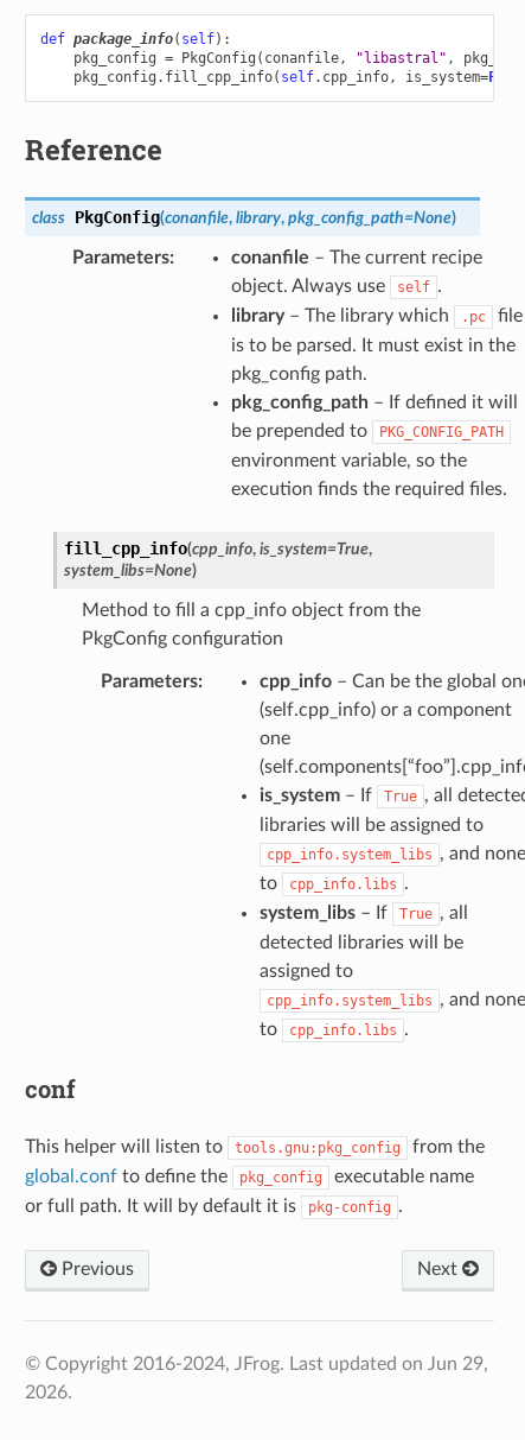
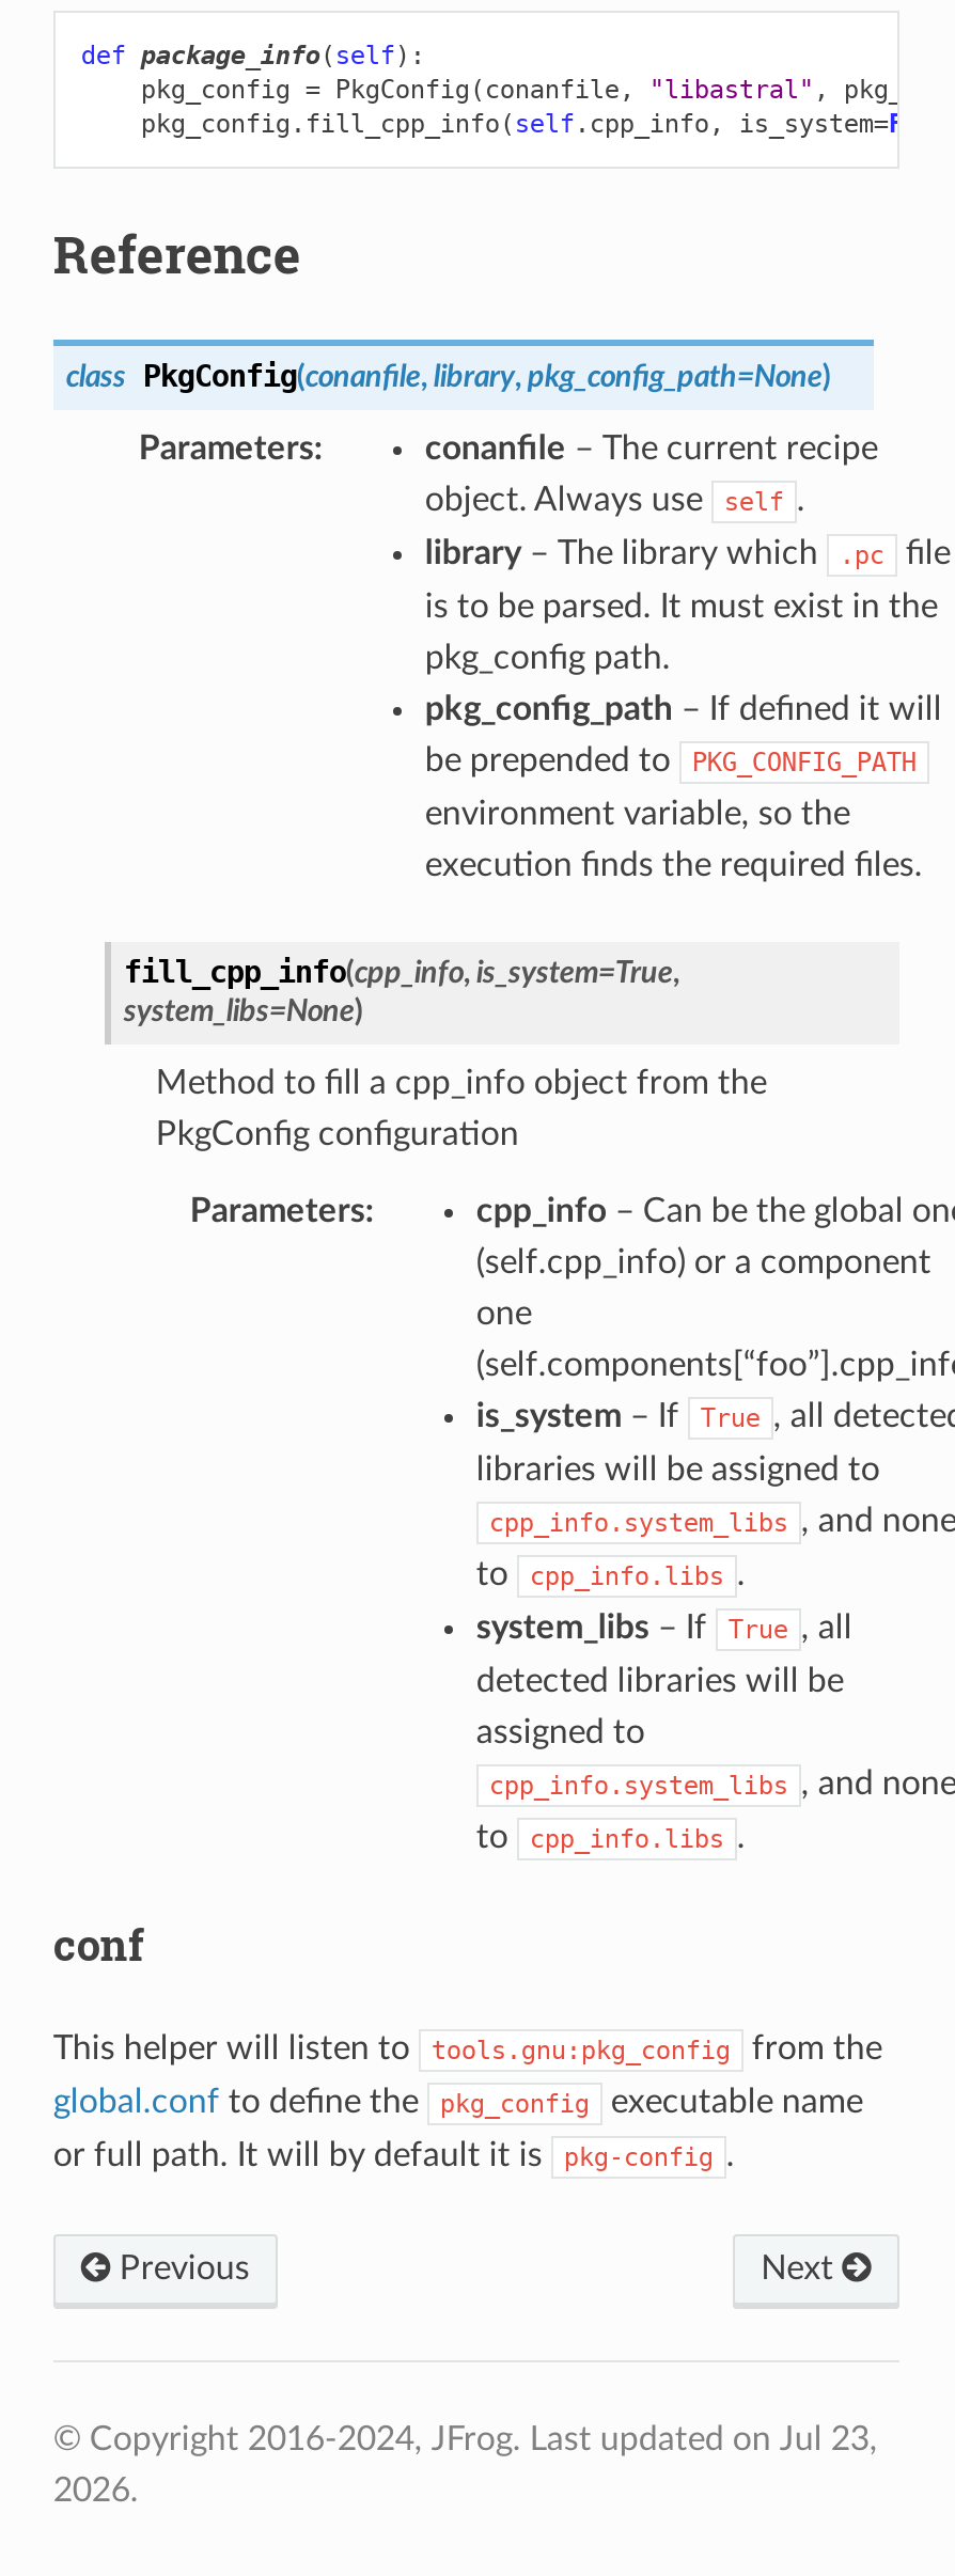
[25,1354,488,1373] © Copyright 2016-2024, JFrog. Last updated on Jun 29, -> [53,2422,878,2456] © Copyright 2016-2024, JFrog. Last updated on Jul 23,

